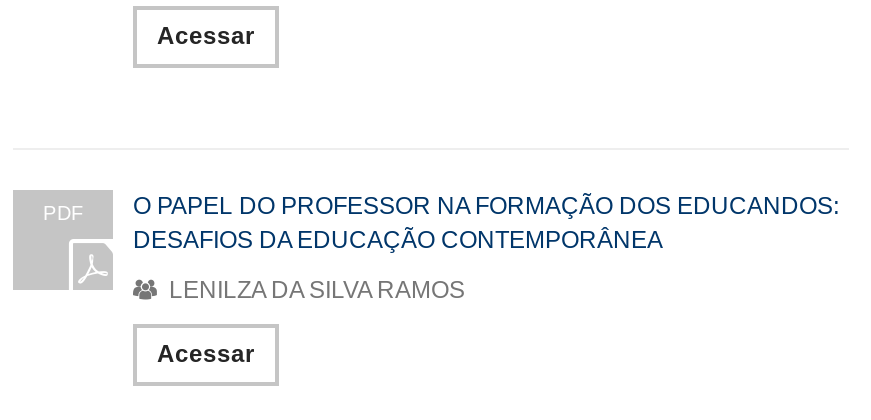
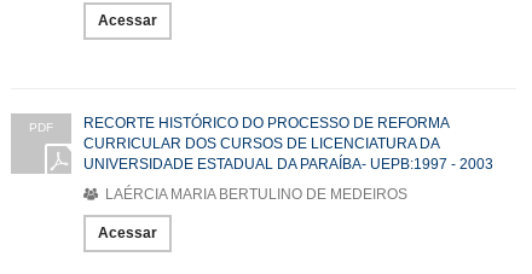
[133,193,839,255] O PAPEL DO PROFESSOR NA FORMAÇÃO DOS EDUCANDOS: | DESAFIOS DA EDUCAÇÃO CONTEMPORÂNEA -> [83,115,493,173] RECORTE HISTÓRICO DO PROCESSO DE REFORMA | CURRICULAR DOS CURSOS DE LICENCIATURA DA | UNIVERSIDADE ESTADUAL DA PARAÍBA- UEPB:1997 - 2003
[163,277,465,305] LENILZA DA SILVA RAMOS -> [102,186,407,203] LAÉRCIA MARIA BERTULINO DE MEDEIROS

